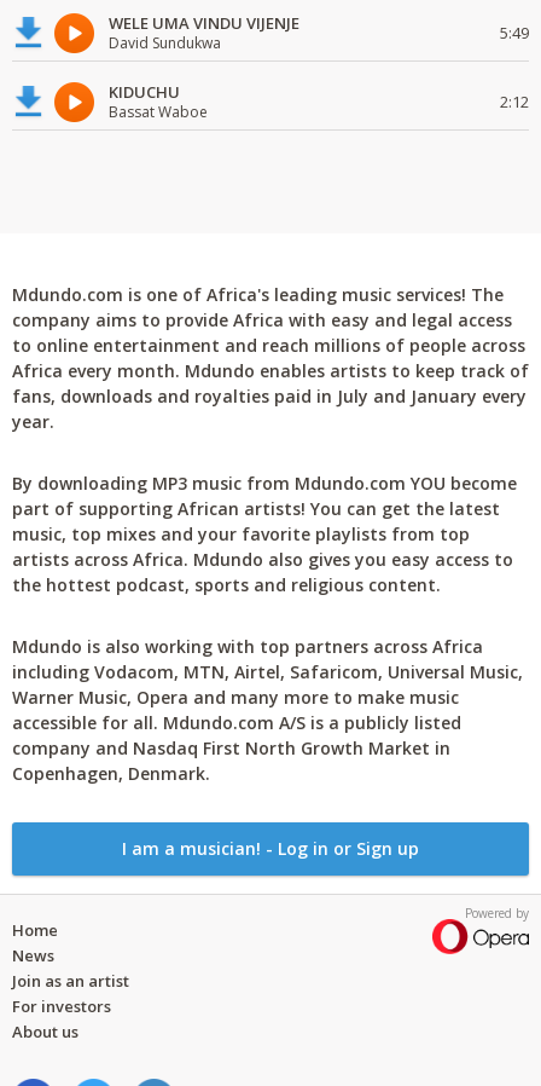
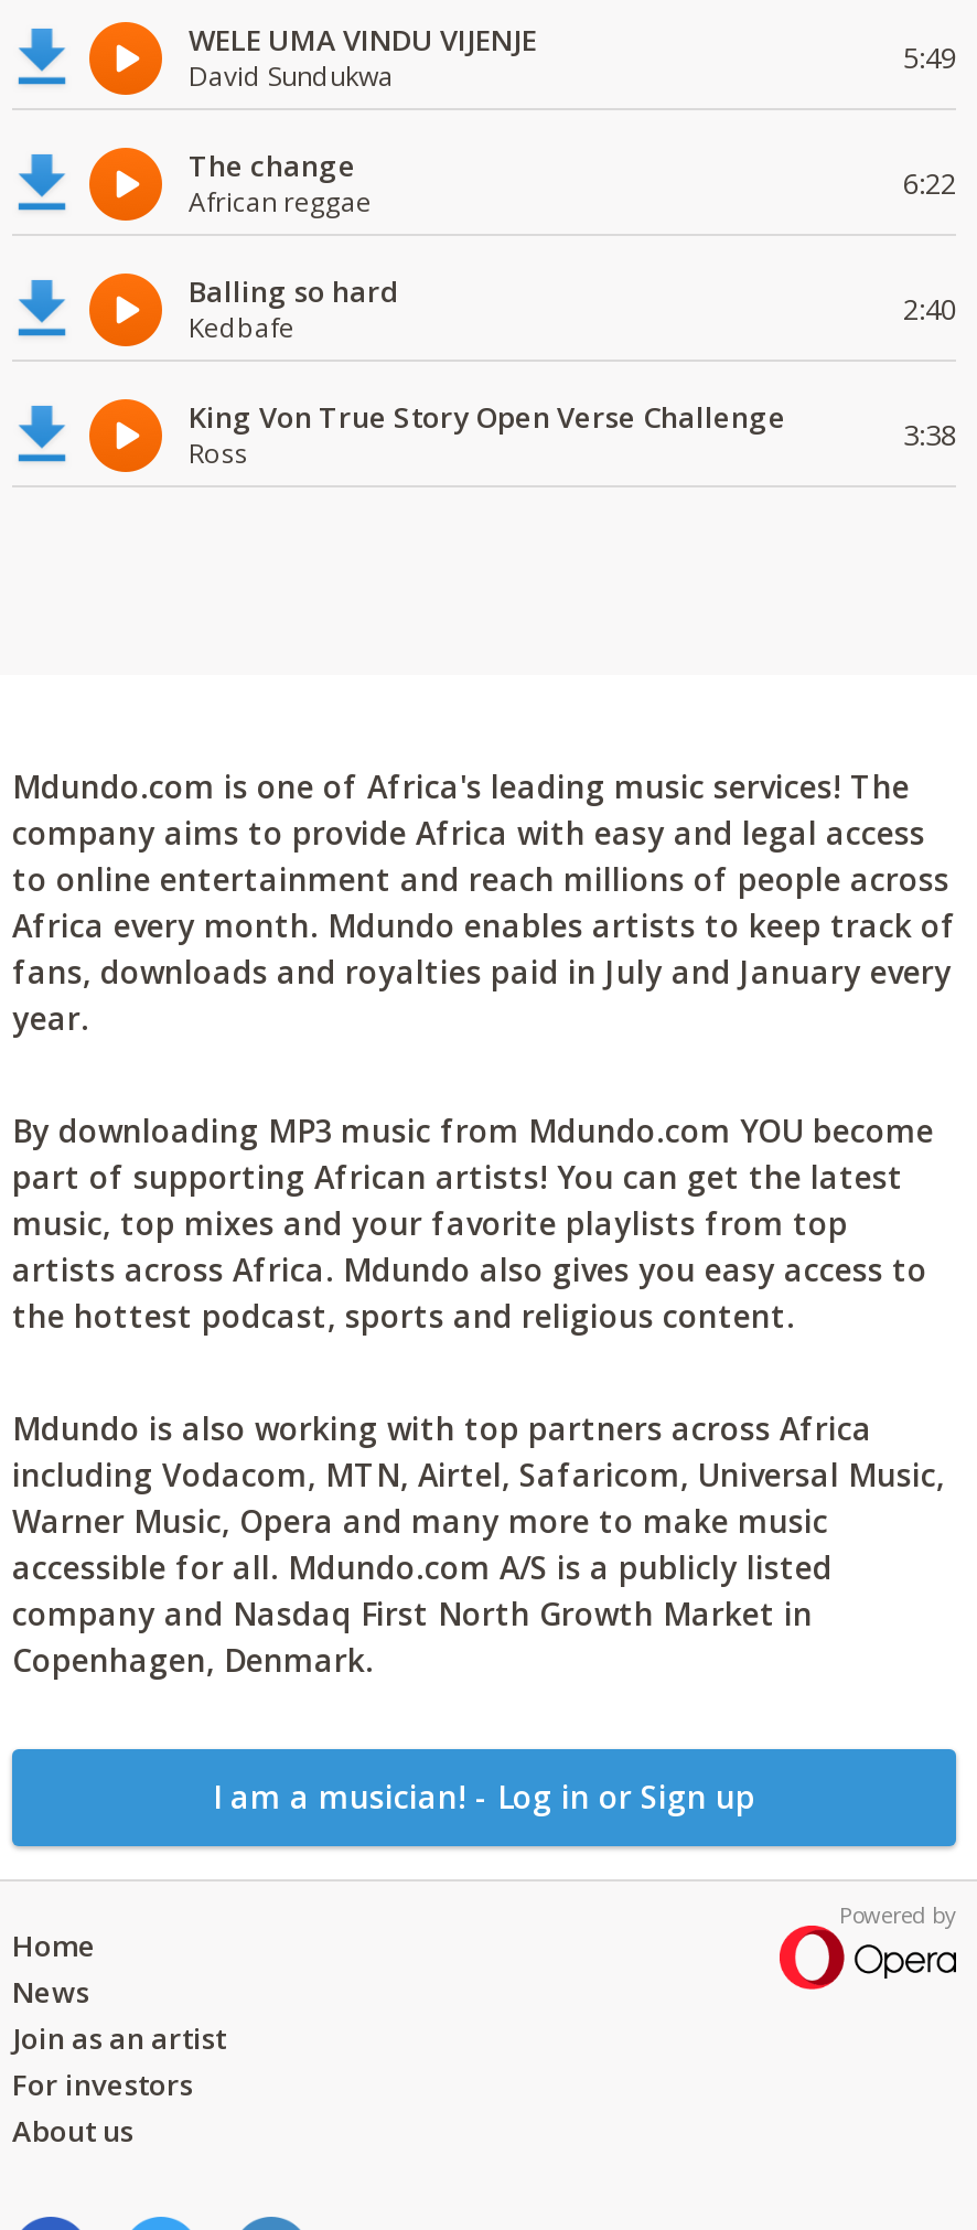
[109,81,529,122] KIDUCHU | Bassat Waboe | 2:12 -> [189,146,956,472] The change | African reggae | 6:22 | Balling so hard | Kedbafe | 2:40 | King Von True Story Open Verse Challenge | Ross | 3:38

